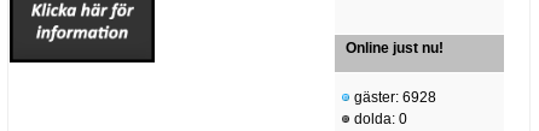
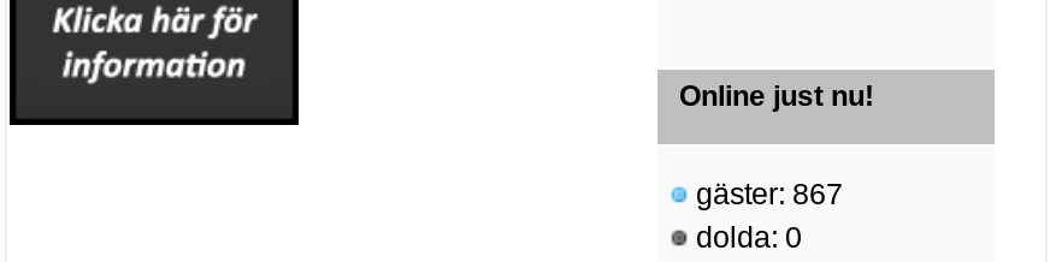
[350,89,436,106] gäster: 6928 -> [689,177,843,211] gäster: 867

